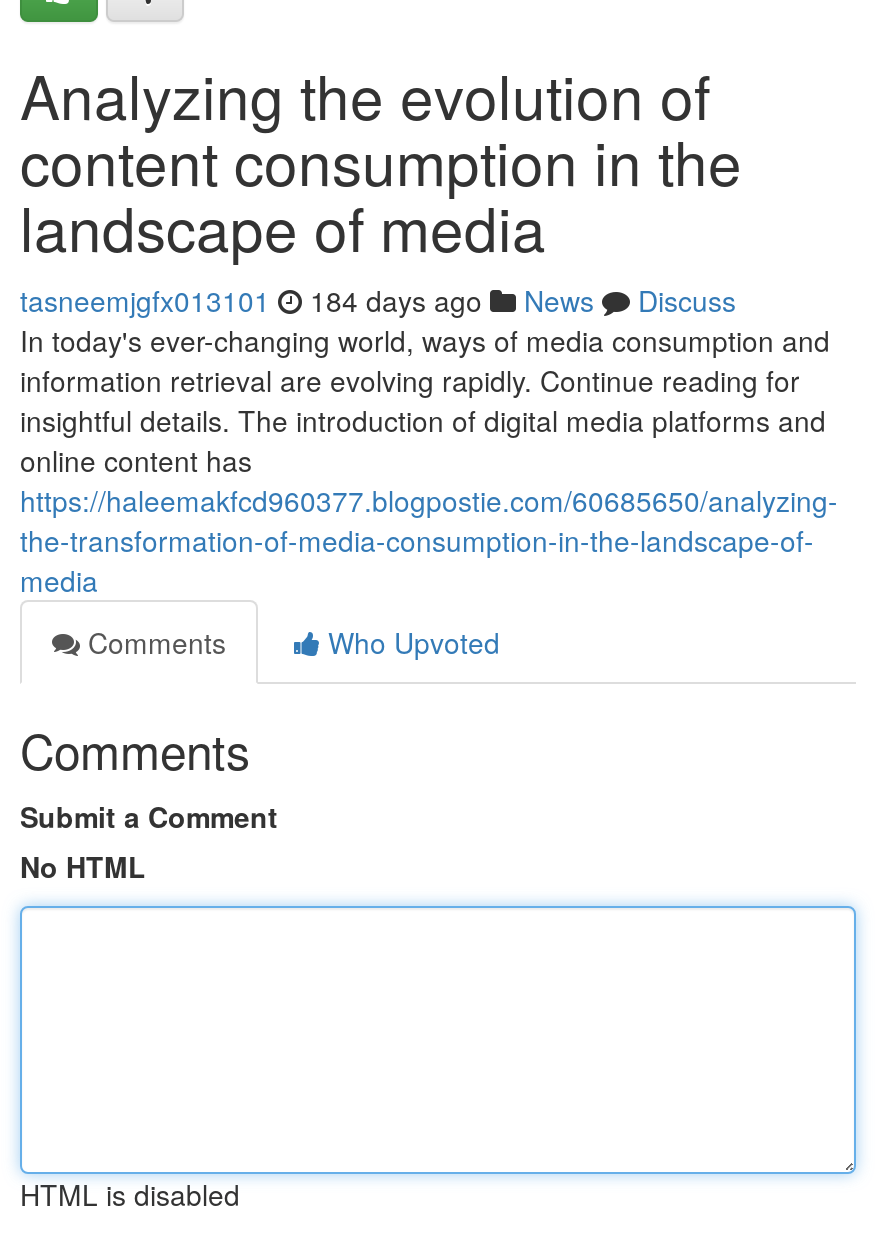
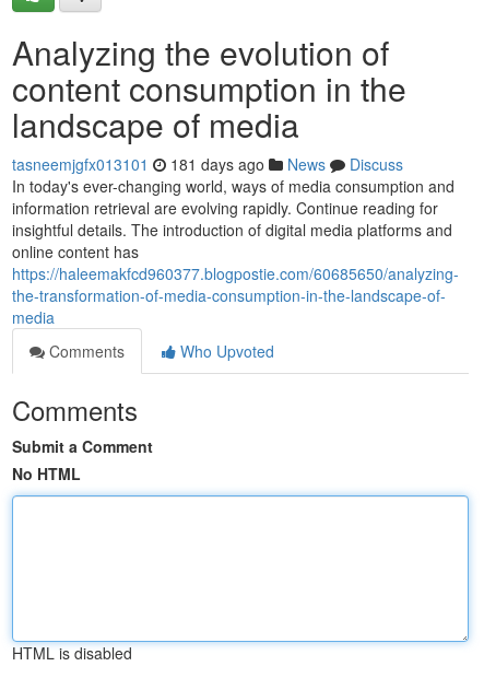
[20,280,736,320] tasneemjgfx013101 184 days ago News Discuss -> [12,153,403,175] tasneemjgfx013101 181 days ago News Discuss

